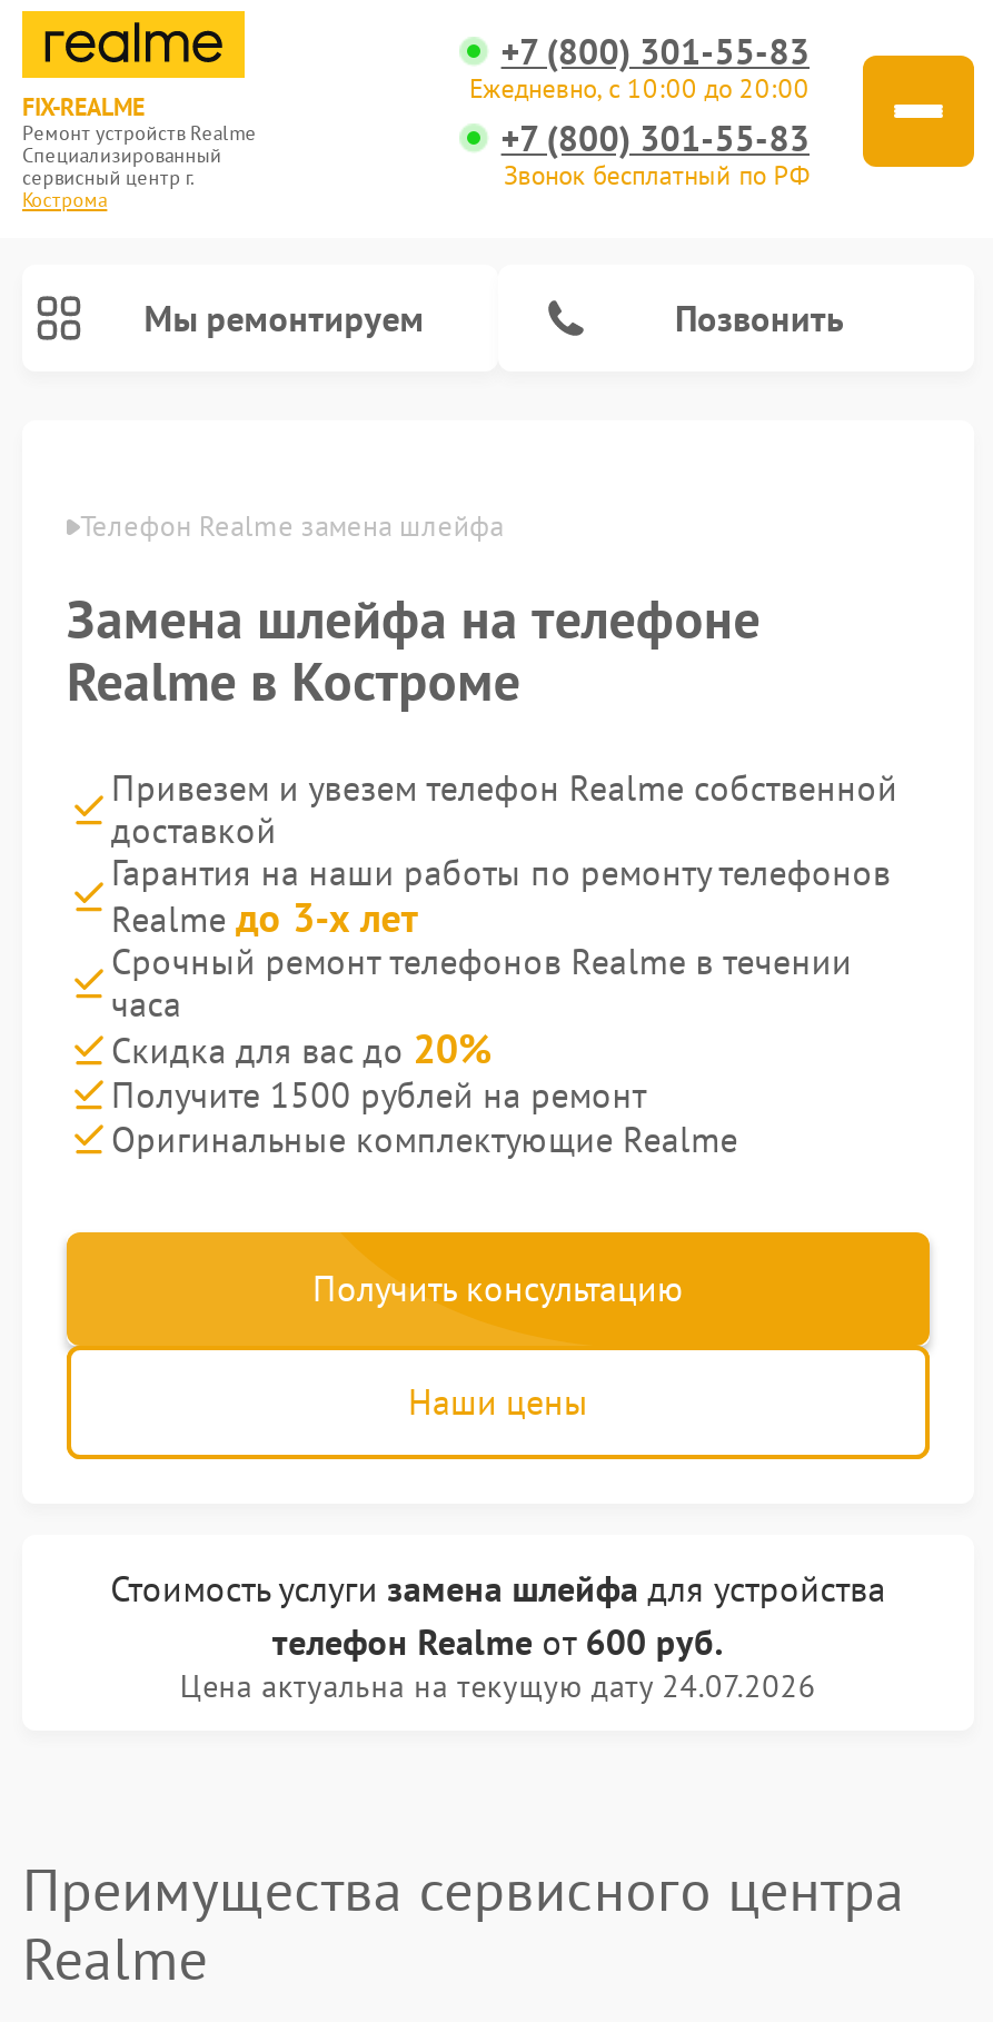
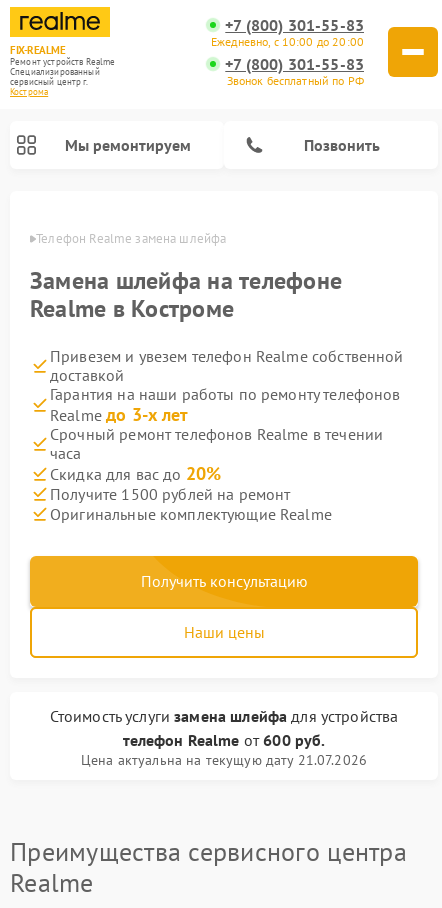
[180,1666,816,1706] Цена актуальна на текущую дату 24.07.2026 -> [81,751,367,769] Цена актуальна на текущую дату 21.07.2026

